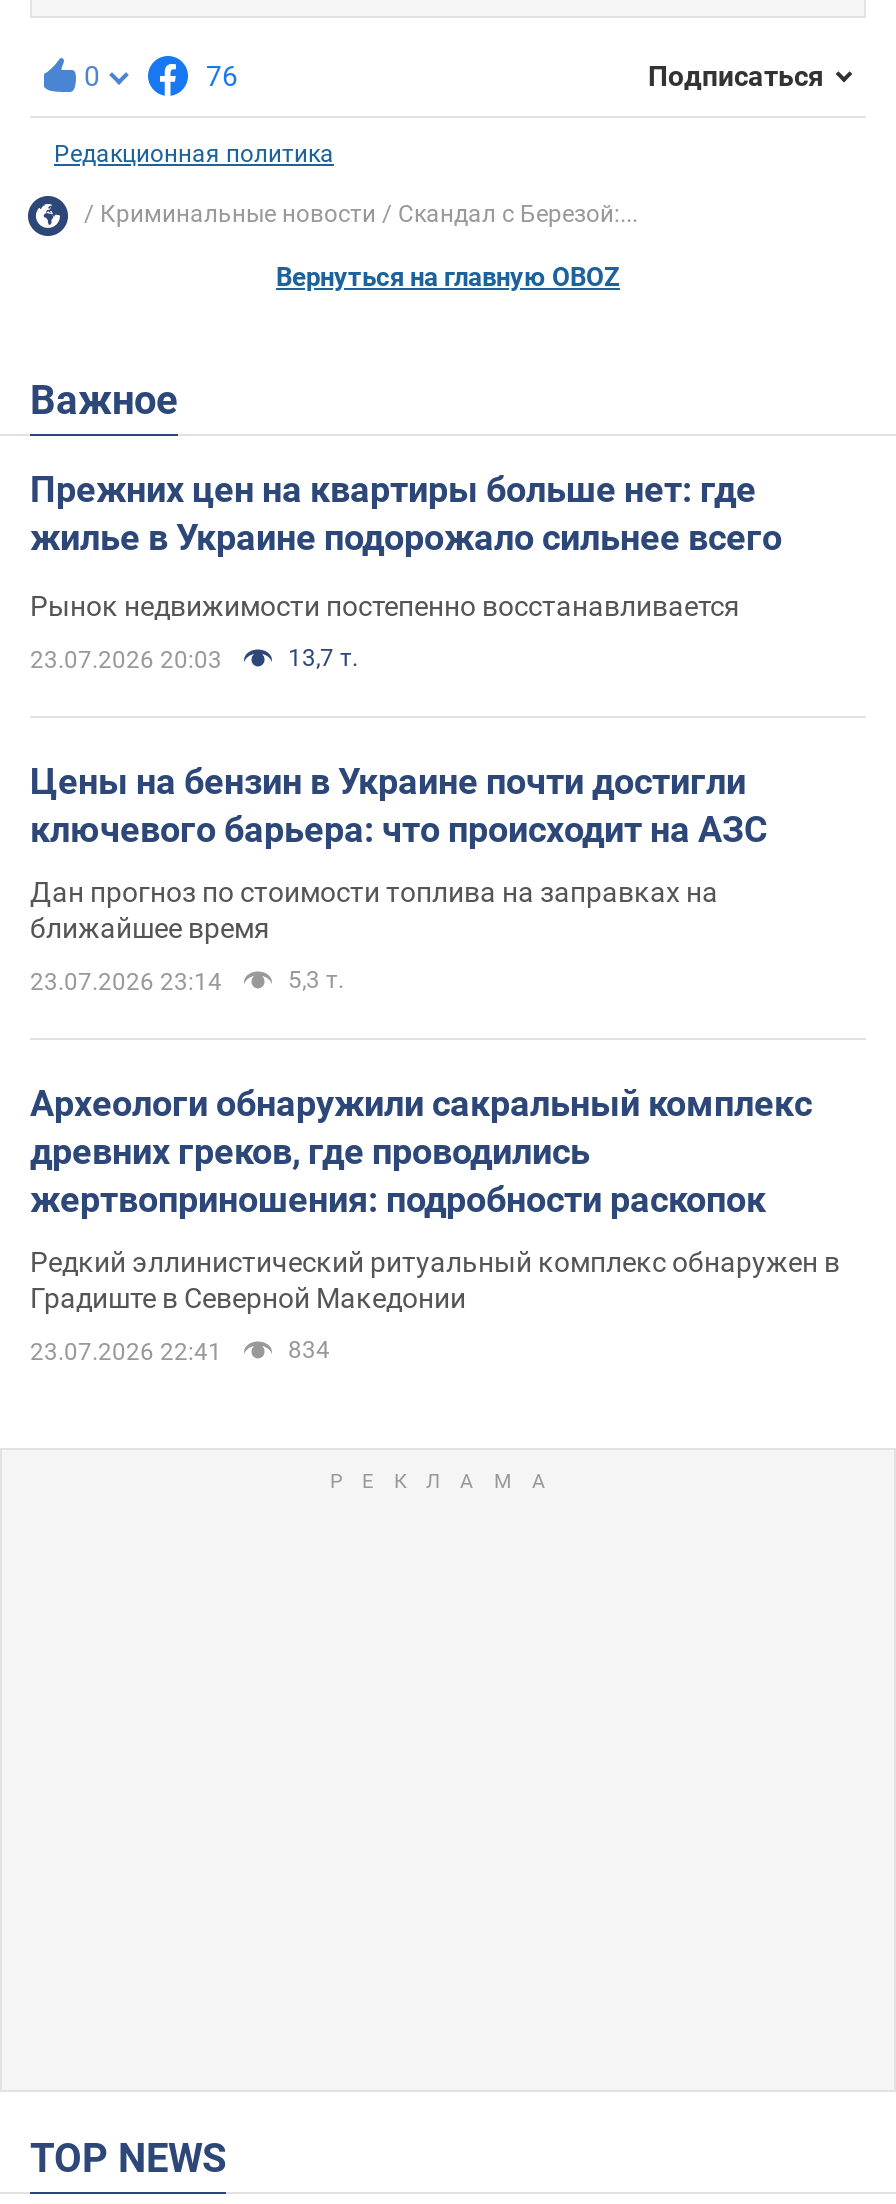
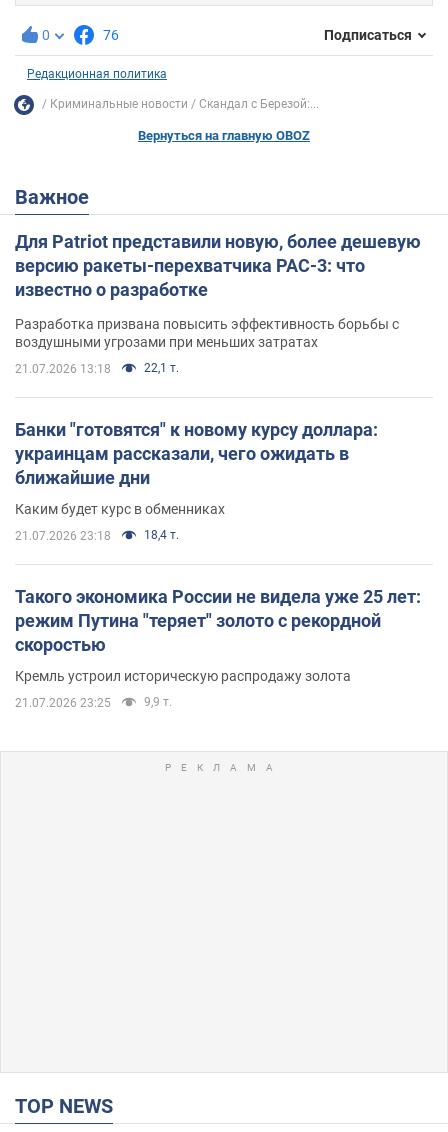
[30,467,782,557] Прежних цен на квартиры больше нет: где | жилье в Украине подорожало сильнее всего -> [15,231,421,300] Для Patriot представили новую, более дешевую | версию ракеты-перехватчика PAC-3: что | известно о разработке
[30,589,740,621] Рынок недвижимости постепенно восстанавливается -> [15,316,399,350] Разработка призвана повысить эффективность борьбы с | воздушными угрозами при меньших затратах
[30,643,358,673] 23.07.2026 20:03 | 13,7 т. -> [15,361,179,376] 21.07.2026 13:18 | 22,1 т.
[30,759,768,849] Цены на бензин в Украине почти достигли | ключевого барьера: что происходит на АЗС -> [15,419,378,488] Банки "готовятся" к новому курсу доллара: | украинцам рассказали, чего ожидать в | ближайшие дни
[30,875,718,943] Дан прогноз по стоимости топлива на заправках на | ближайшее время -> [15,501,225,517] Каким будет курс в обменниках
[30,965,344,995] 23.07.2026 23:14 | 5,3 т. -> [15,528,179,543] 21.07.2026 23:18 | 18,4 т.
[30,1081,812,1219] Археологи обнаружили сакральный комплекс | древних греков, где проводились | жертвоприношения: подробности раскопок -> [15,586,421,655] Такого экономика России не видела уже 25 лет: | режим Путина "теряет" золото с рекордной | скоростью
[30,1245,840,1313] Редкий эллинистический ритуальный комплекс обнаружен в | Градиште в Северной Македонии -> [15,668,351,684] Кремль устроил историческую распродажу золота
[30,1335,330,1365] 23.07.2026 22:41 | 834 -> [15,695,172,710] 21.07.2026 23:25 | 9,9 т.

